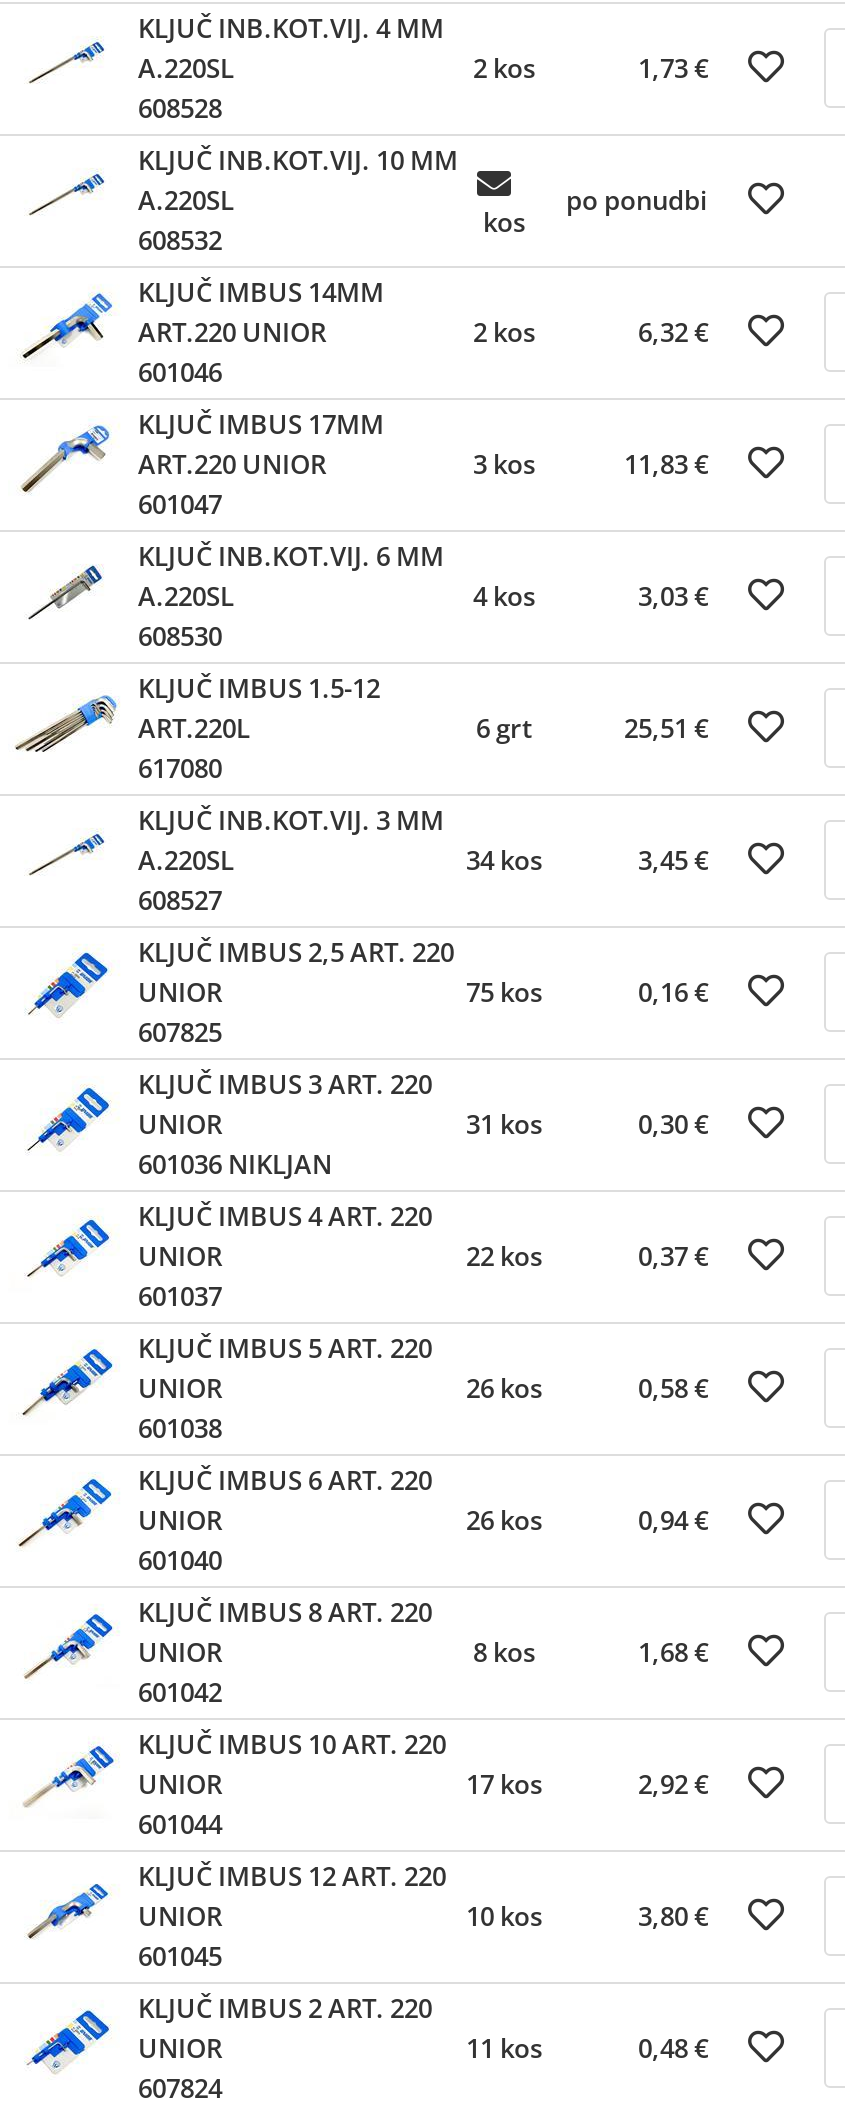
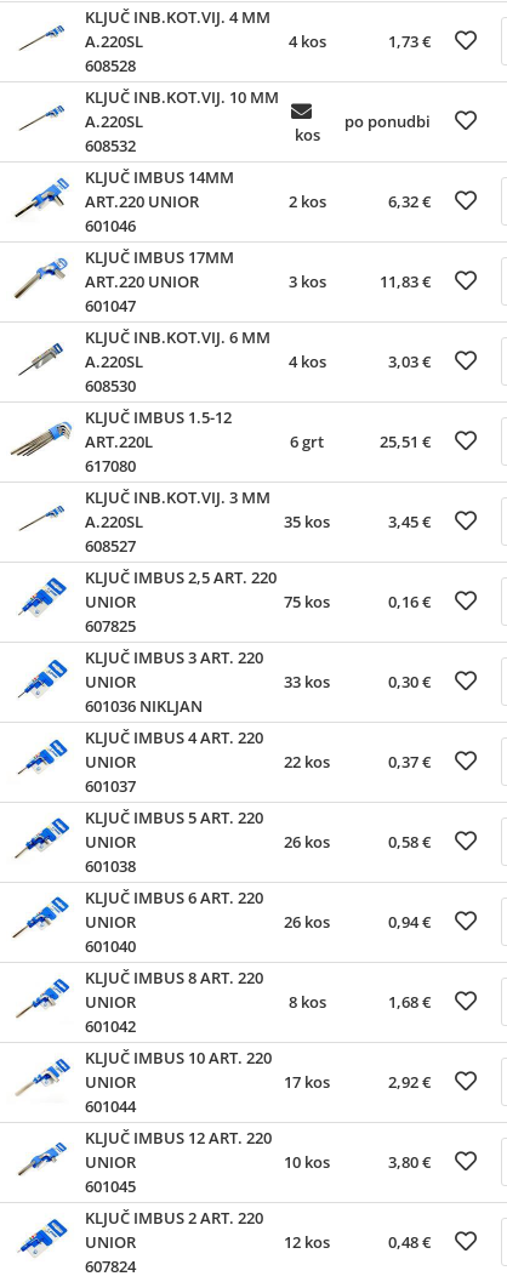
[473,50,535,86] 2 kos -> [288,30,326,52] 4 kos
[466,842,542,878] 34 kos -> [284,511,330,532] 35 kos
[466,1106,542,1142] 31 kos -> [284,671,330,693] 33 kos
[466,2030,542,2066] 11 kos -> [284,1231,330,1253] 12 kos

